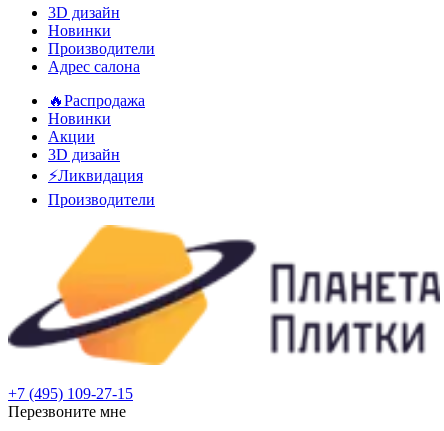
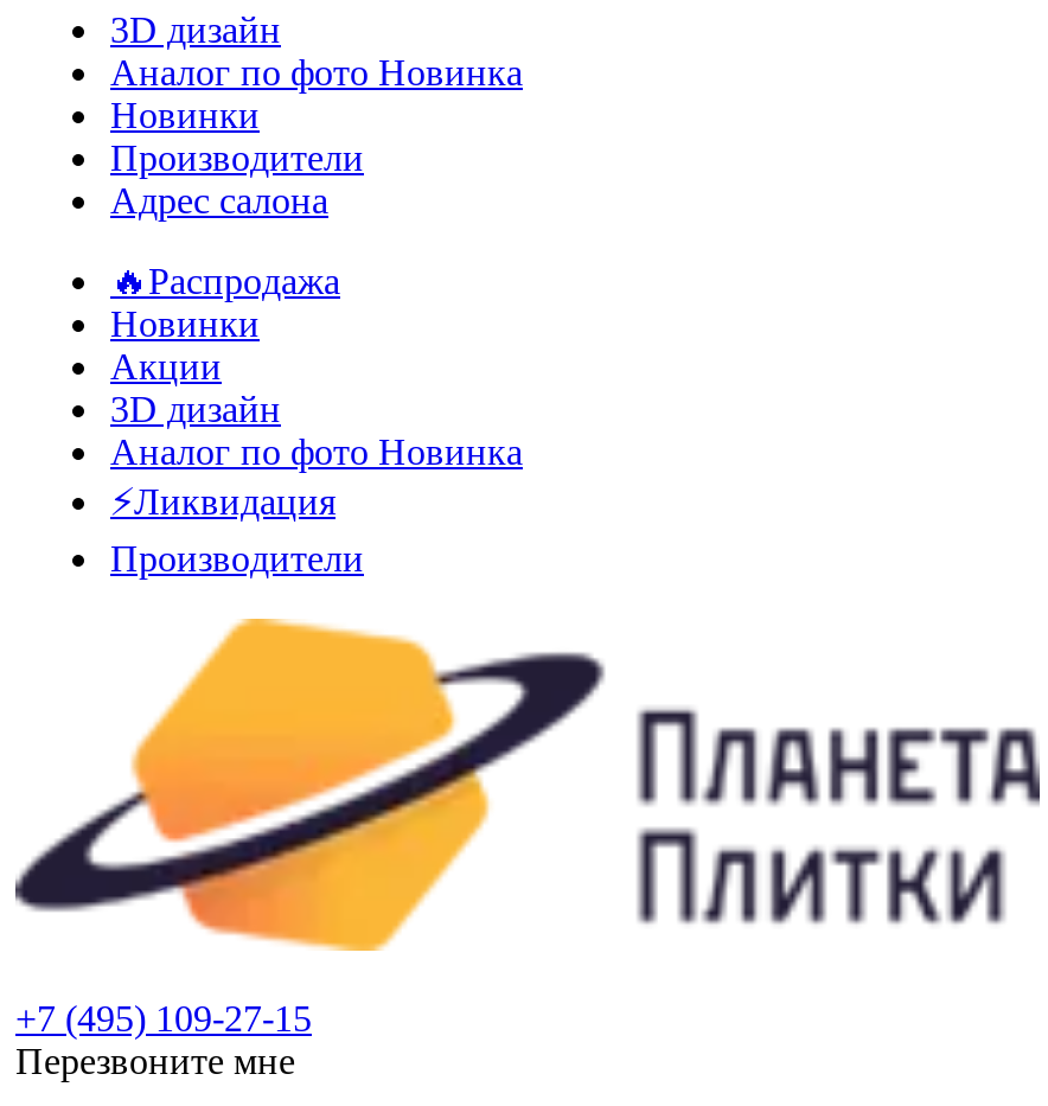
none -> [110,52,523,92] Аналог по фото Новинка
none -> [110,431,523,472] Аналог по фото Новинка

